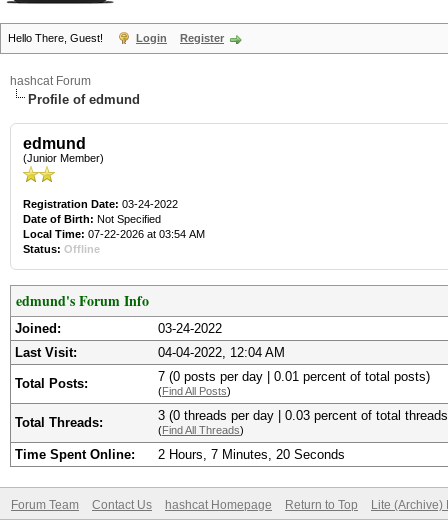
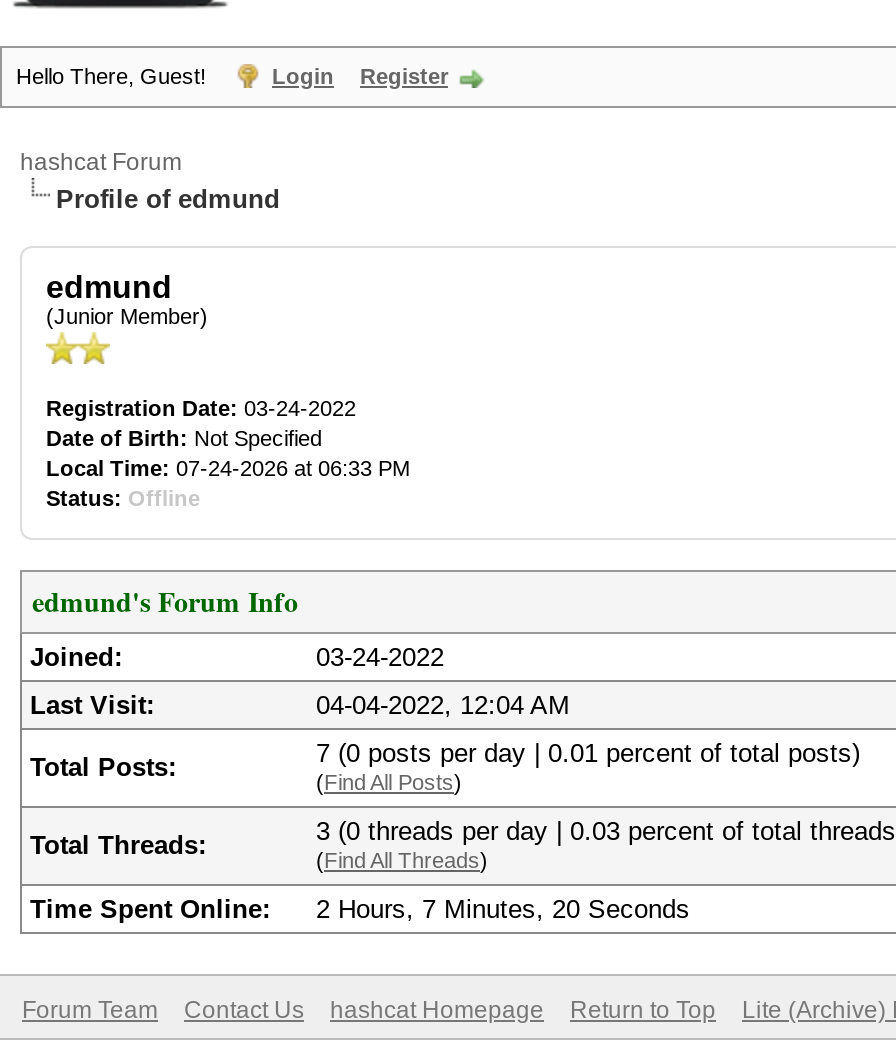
[23,228,205,240] Local Time: 07-22-2026 at 03:54 AM -> [46,456,410,480] Local Time: 07-24-2026 at 06:33 PM

